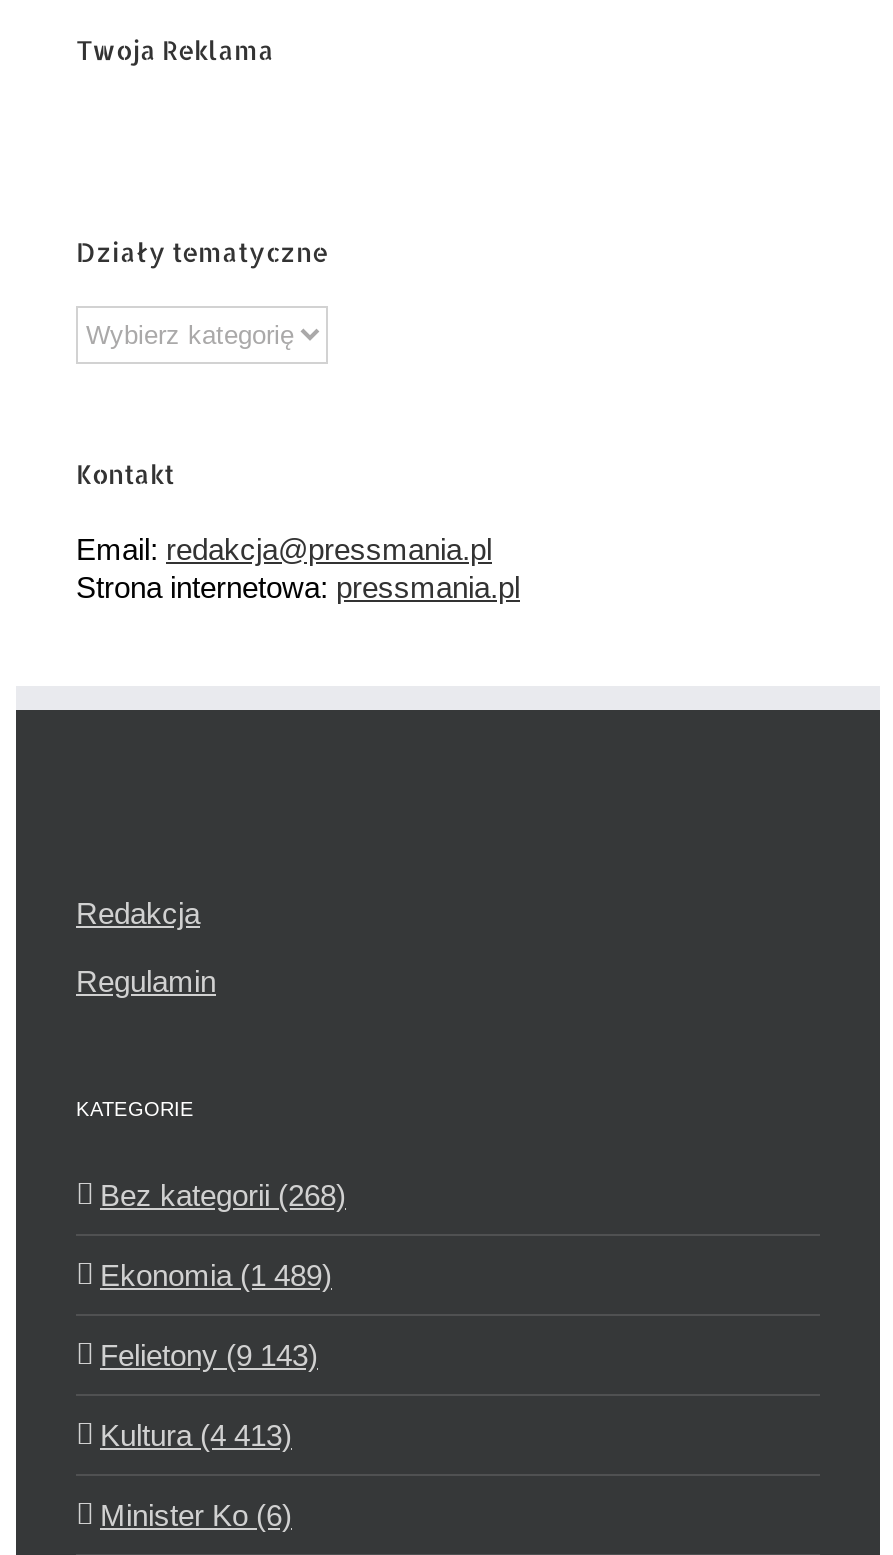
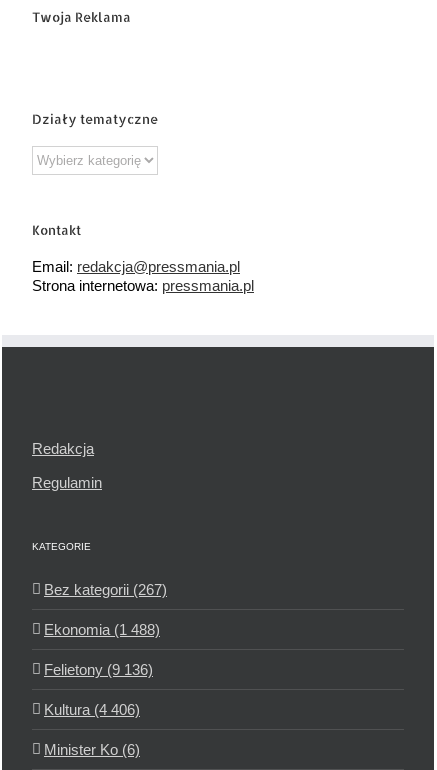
[100,1177,346,1211] Bez kategorii (268) -> [44,581,167,598] Bez kategorii (267)
[100,1257,332,1291] Ekonomia (1 489) -> [44,621,160,638] Ekonomia (1 488)
[100,1337,318,1371] Felietony (9 143) -> [44,661,153,678] Felietony (9 136)
[100,1417,292,1451] Kultura (4 413) -> [44,701,140,718] Kultura (4 406)

